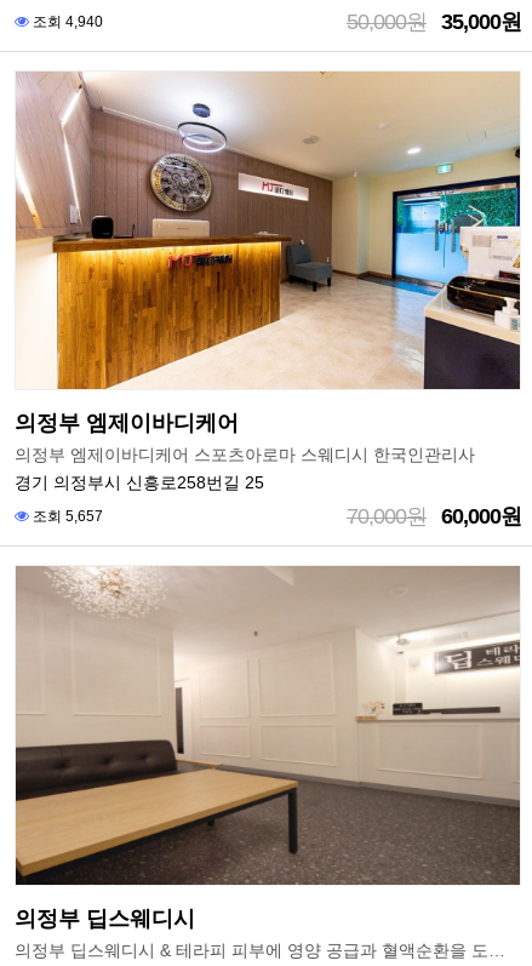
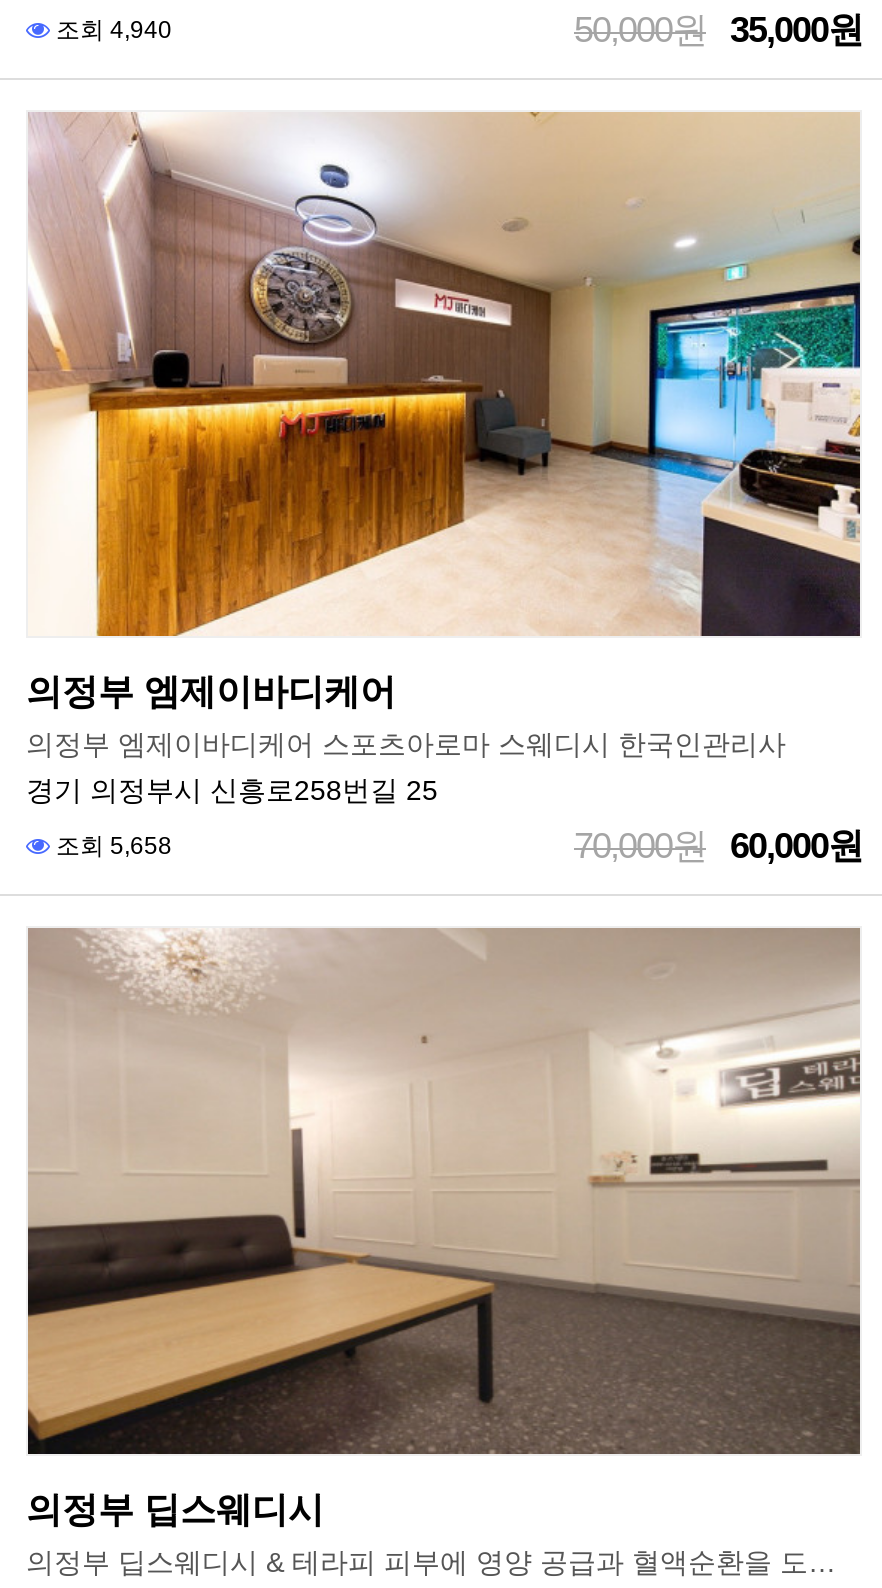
[29,508,103,525] 조회 5,657 -> [50,833,172,861] 조회 5,658

